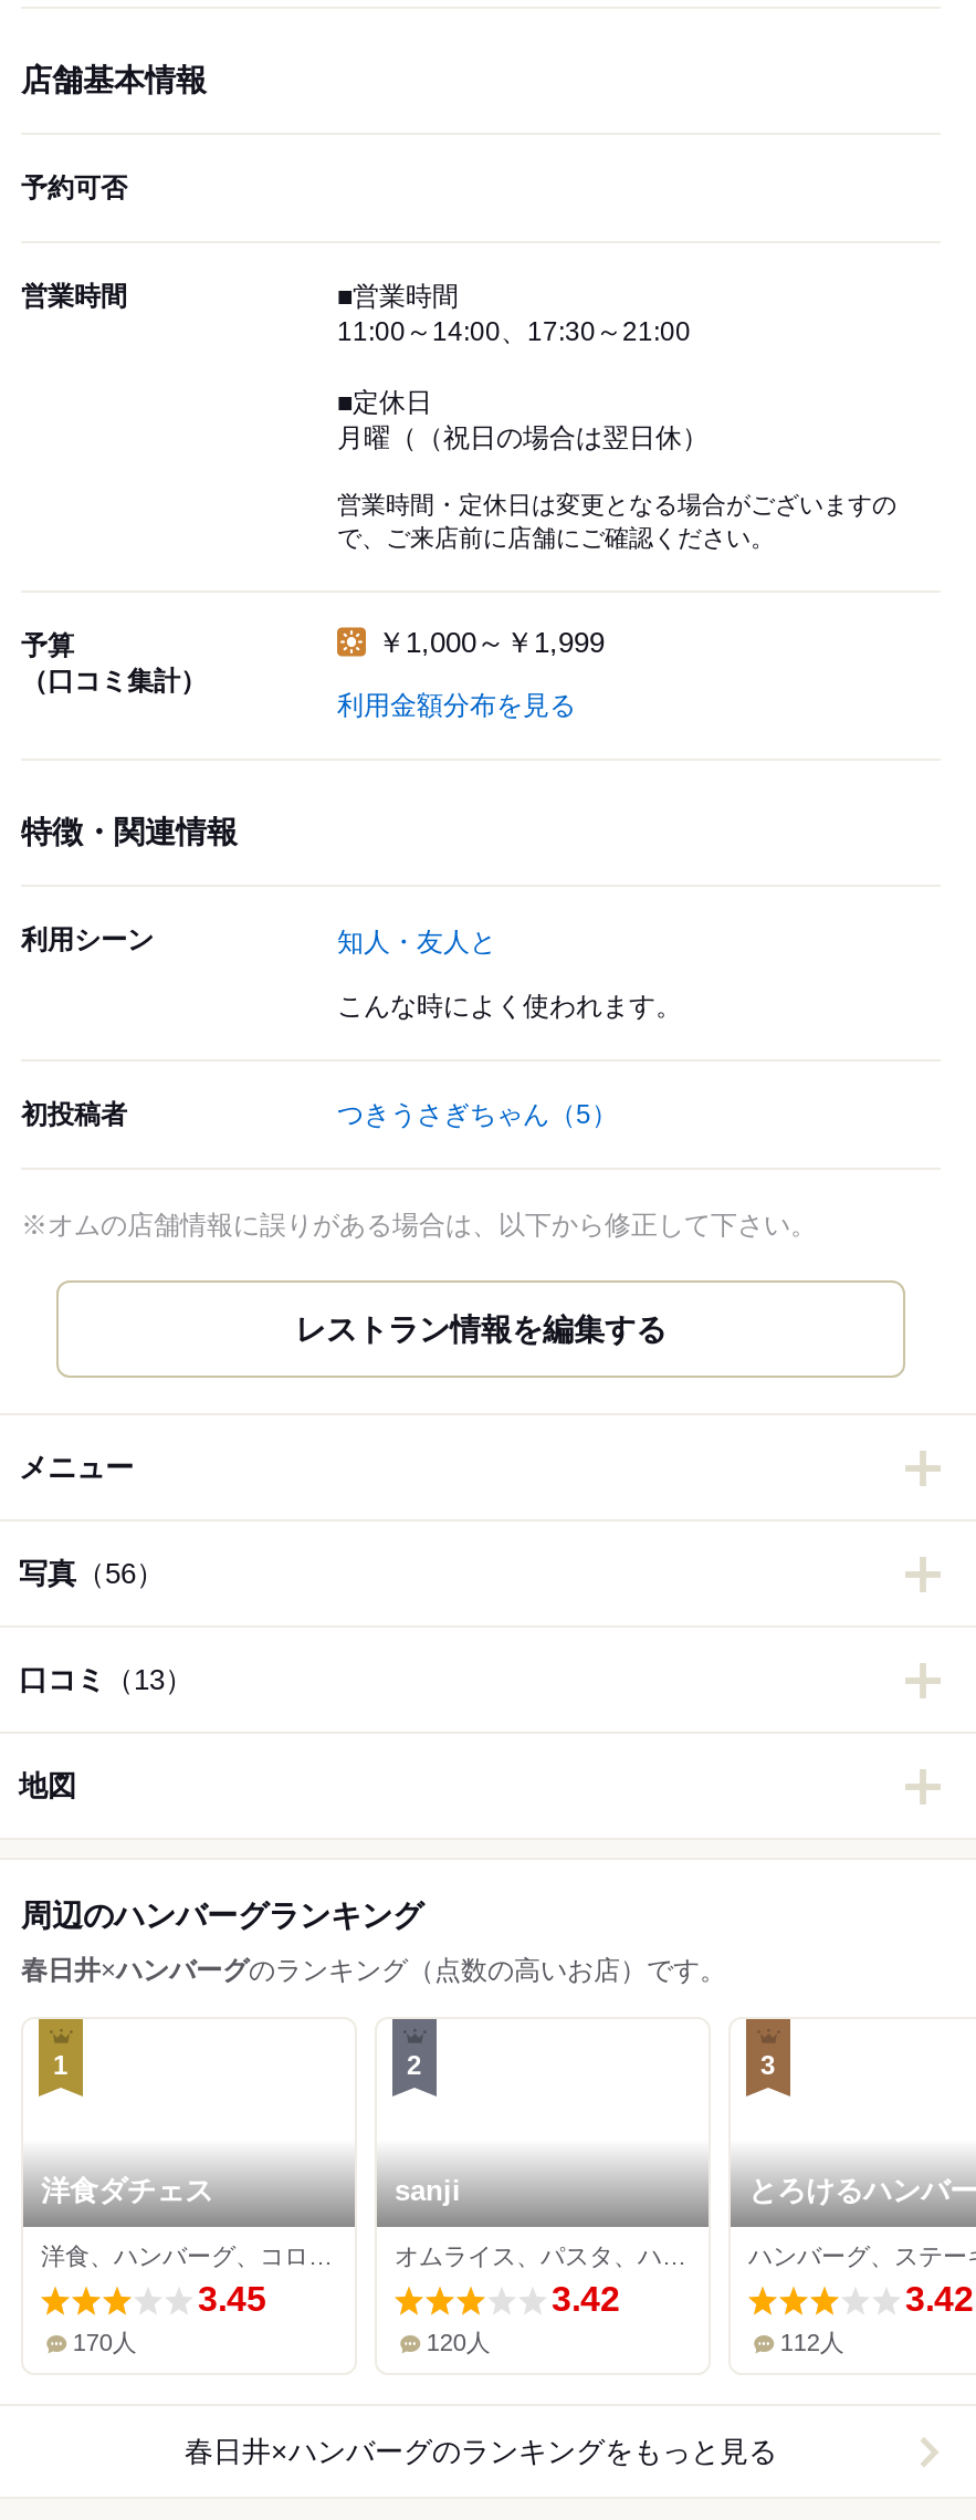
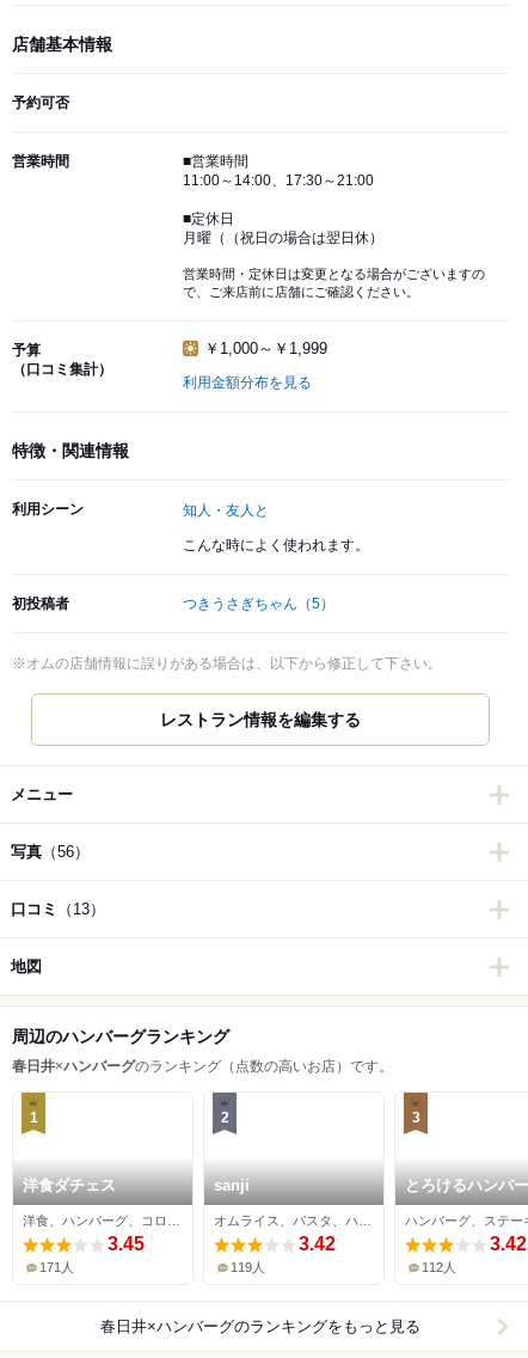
[73,2329,137,2356] 170人 -> [40,1260,75,1275] 171人
[426,2329,491,2356] 120人 -> [231,1260,266,1275] 119人

